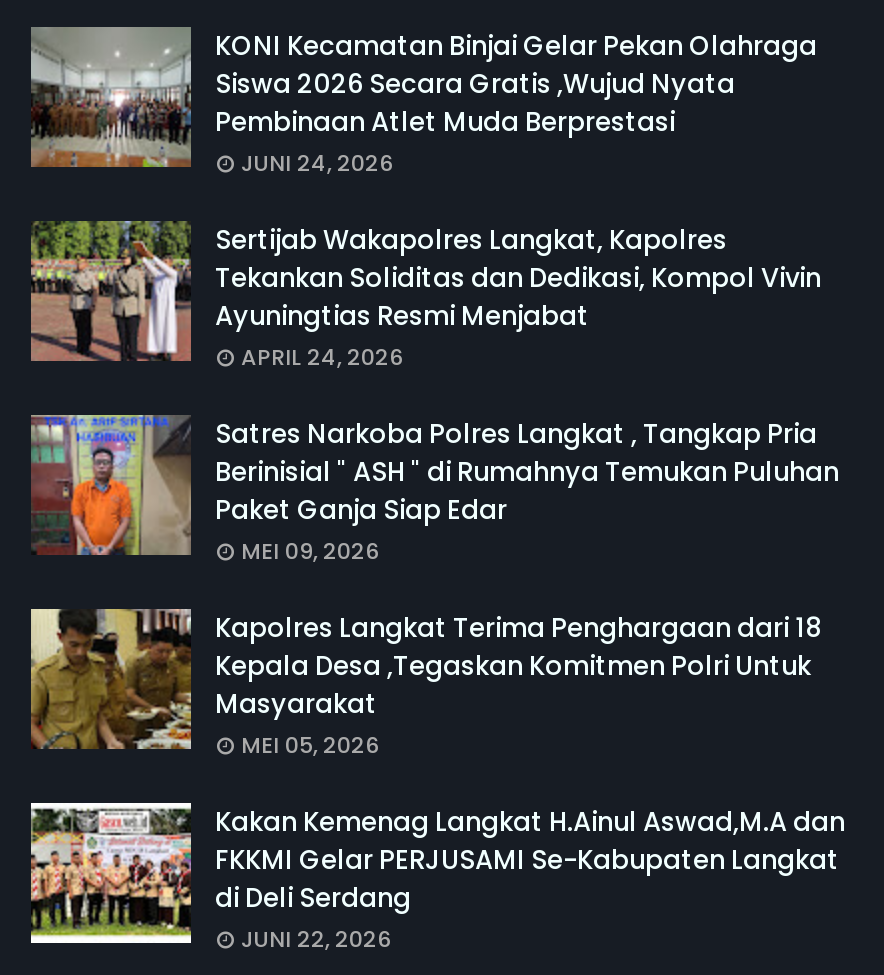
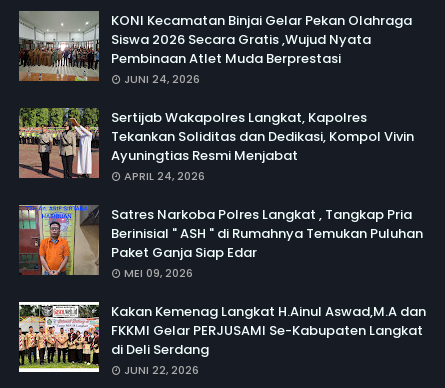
[31,609,821,761] [image] | Kapolres Langkat Terima Penghargaan dari 18 | Kepala Desa ,Tegaskan Komitmen Polri Untuk | Masyarakat | MEI 05, 2026 -> none

